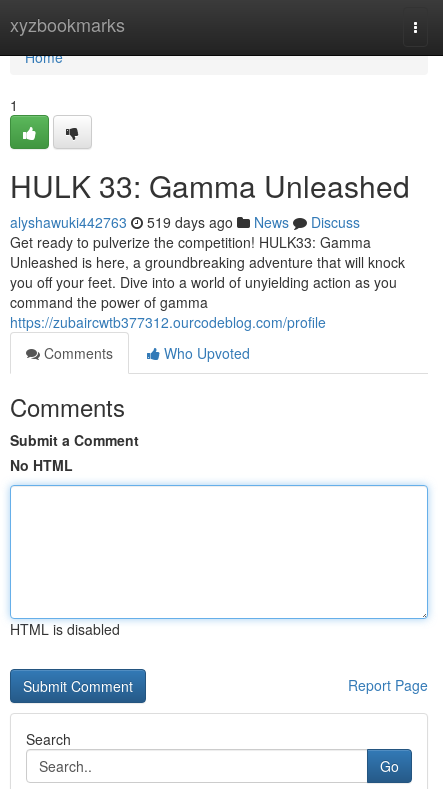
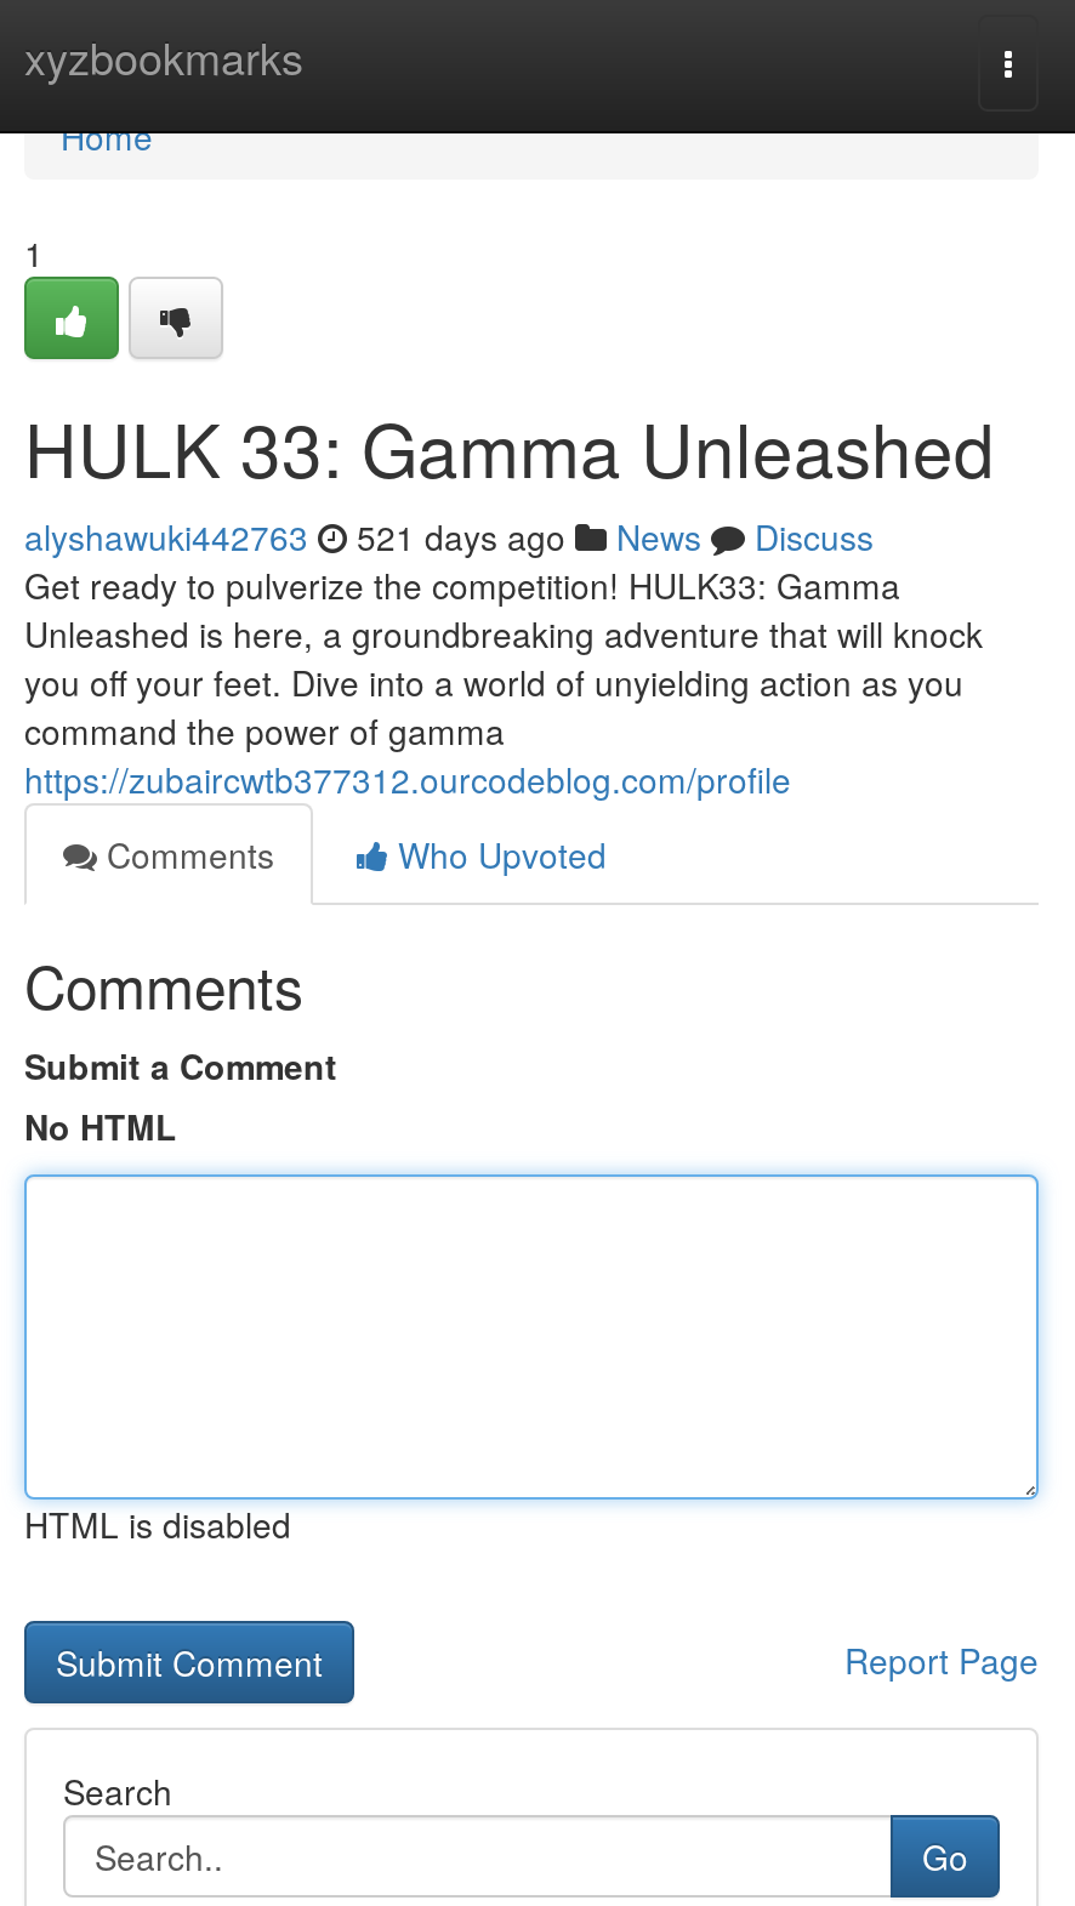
[10,212,360,232] alyshawuki442763 519 days ago News Discuss -> [24,512,874,561] alyshawuki442763 521 days ago News Discuss

